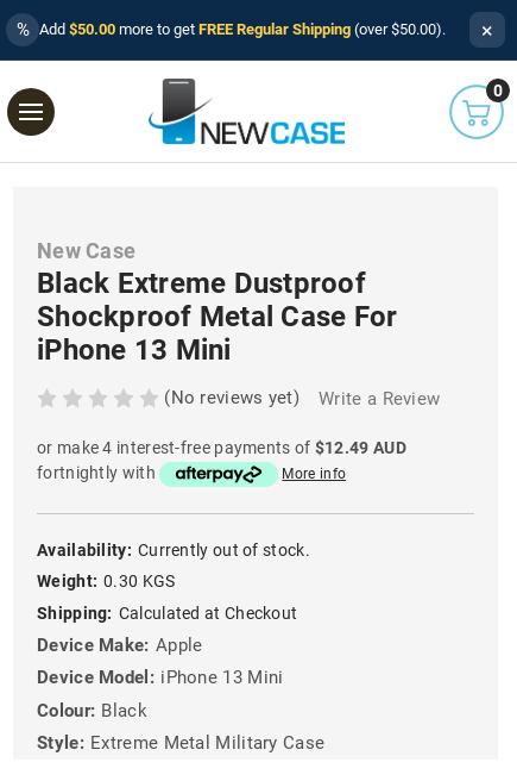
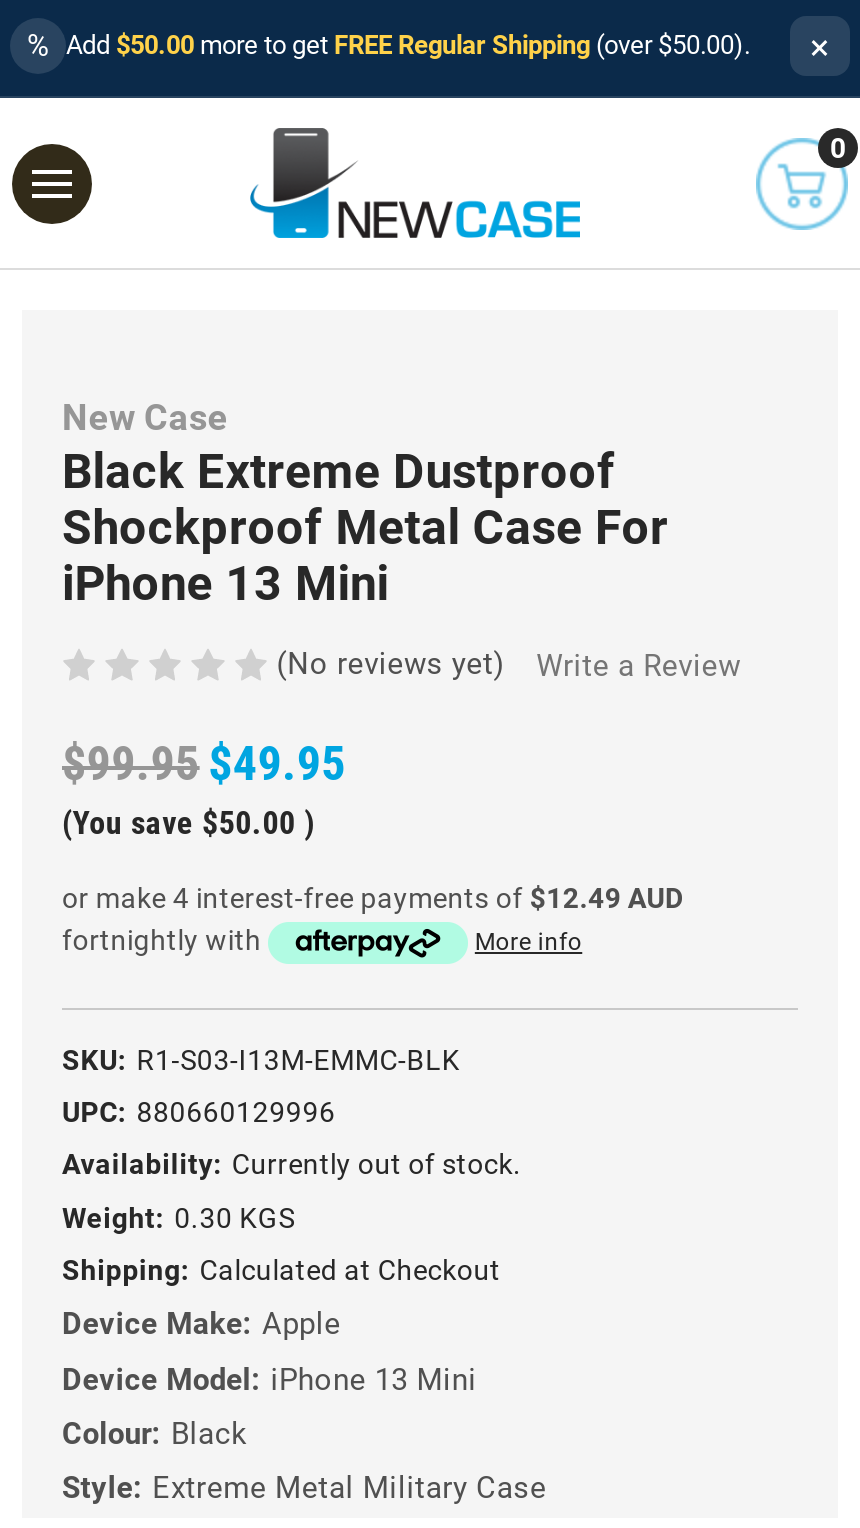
none -> [62,736,346,842] $99.95 $49.95 | (You save $50.00 )
none -> [62,1043,460,1128] SKU: R1-S03-I13M-EMMC-BLK | UPC: 880660129996

